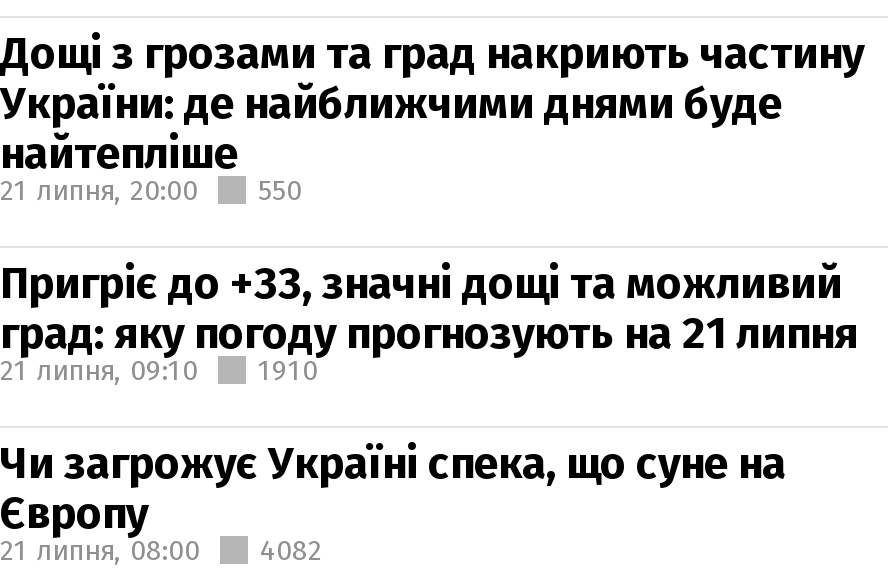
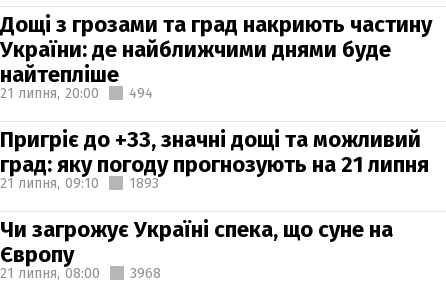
[0,173,302,207] 21 липня, 20:00 550 -> [0,84,153,101] 21 липня, 20:00 494
[258,353,318,387] 1910 -> [129,174,159,191] 1893
[0,533,322,567] 21 липня, 08:00 4082 -> [0,264,161,281] 21 липня, 08:00 3968

